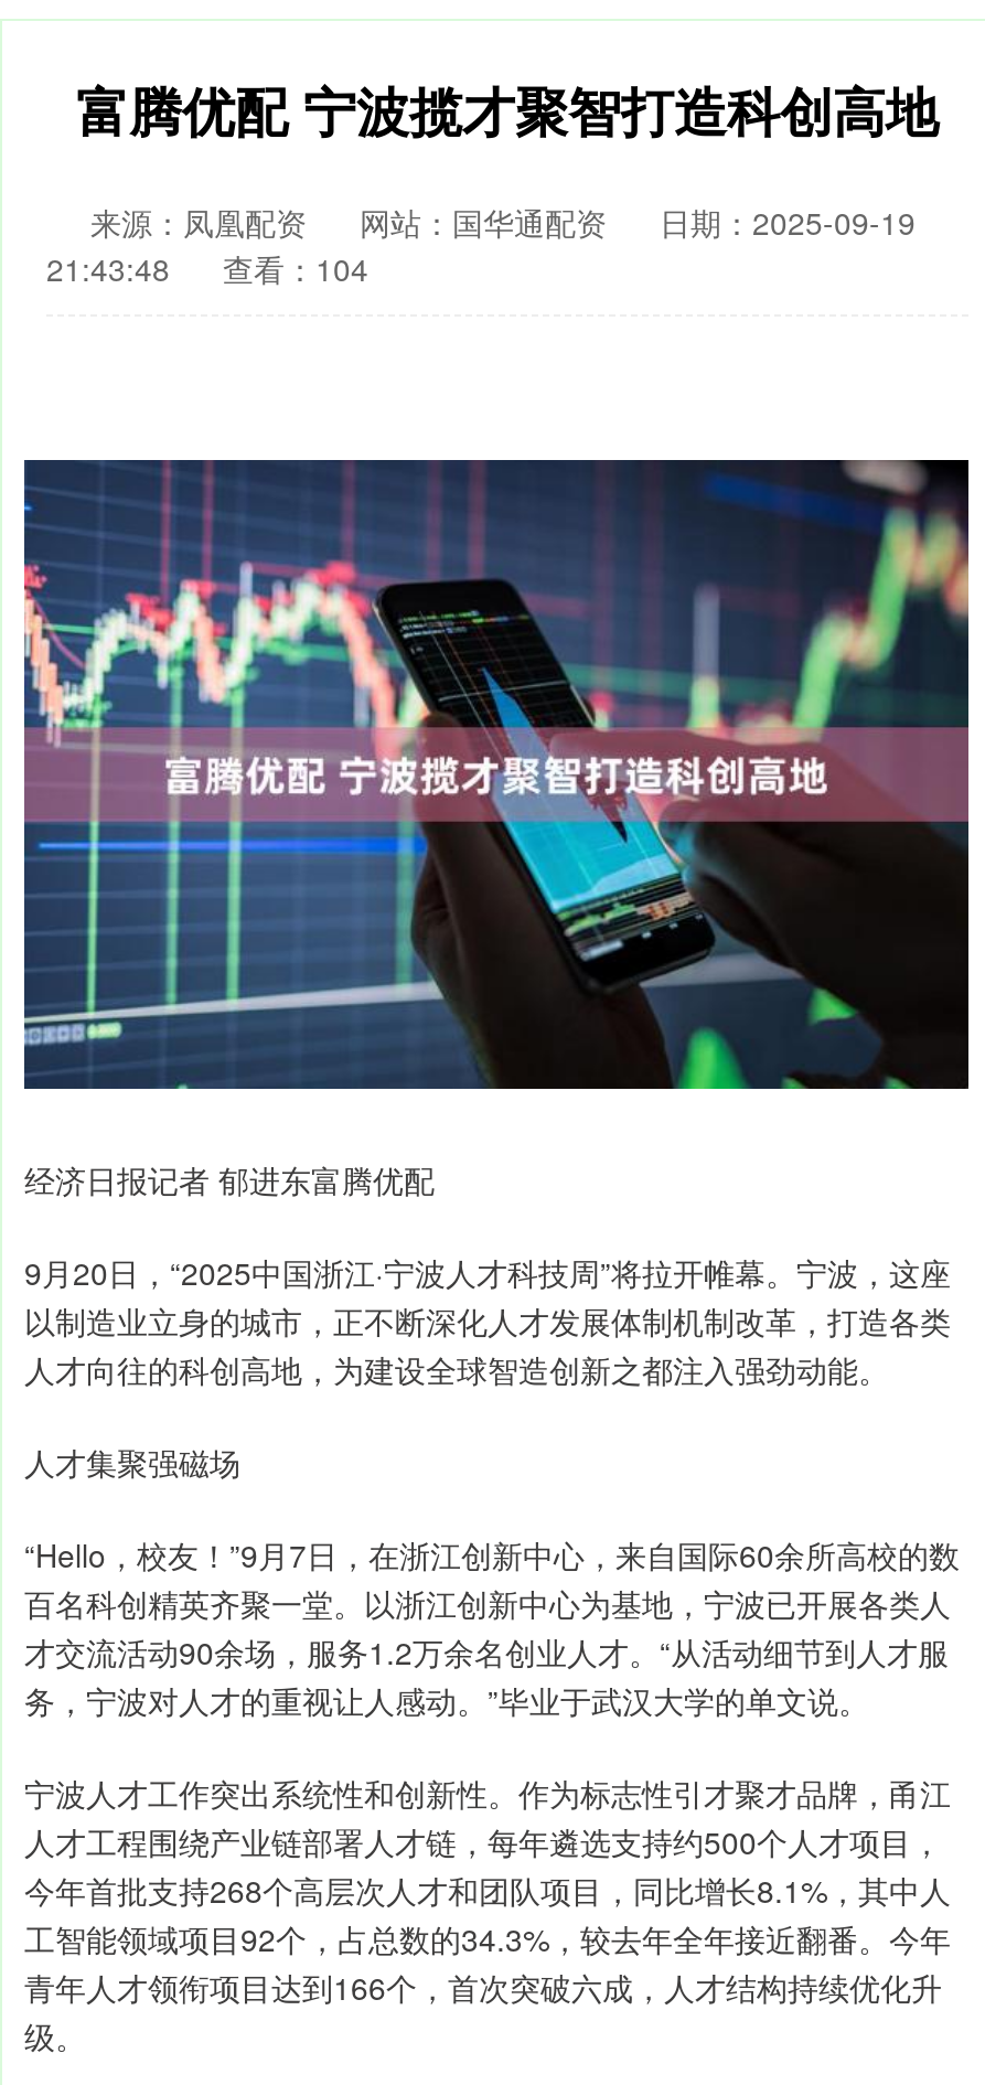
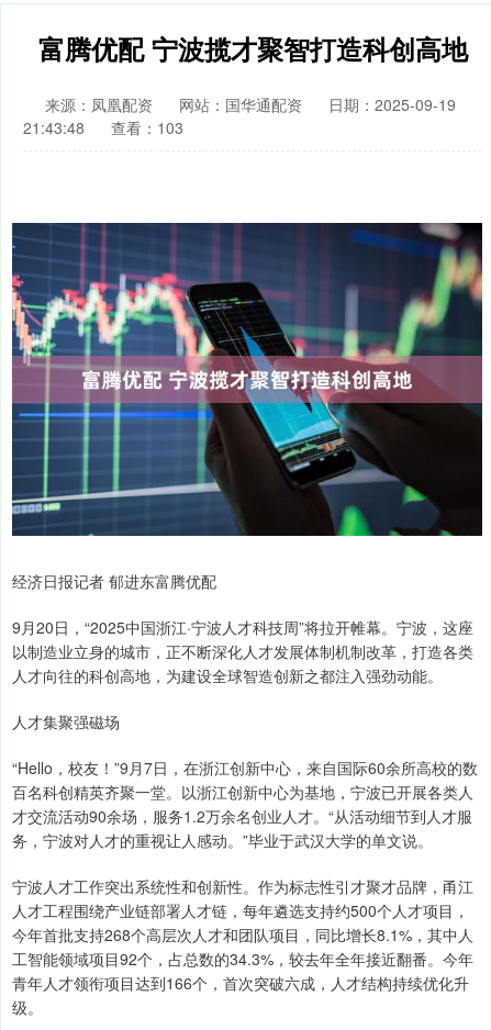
[46,246,368,290] 21:43:48 查看：104 -> [23,116,183,138] 21:43:48 查看：103

